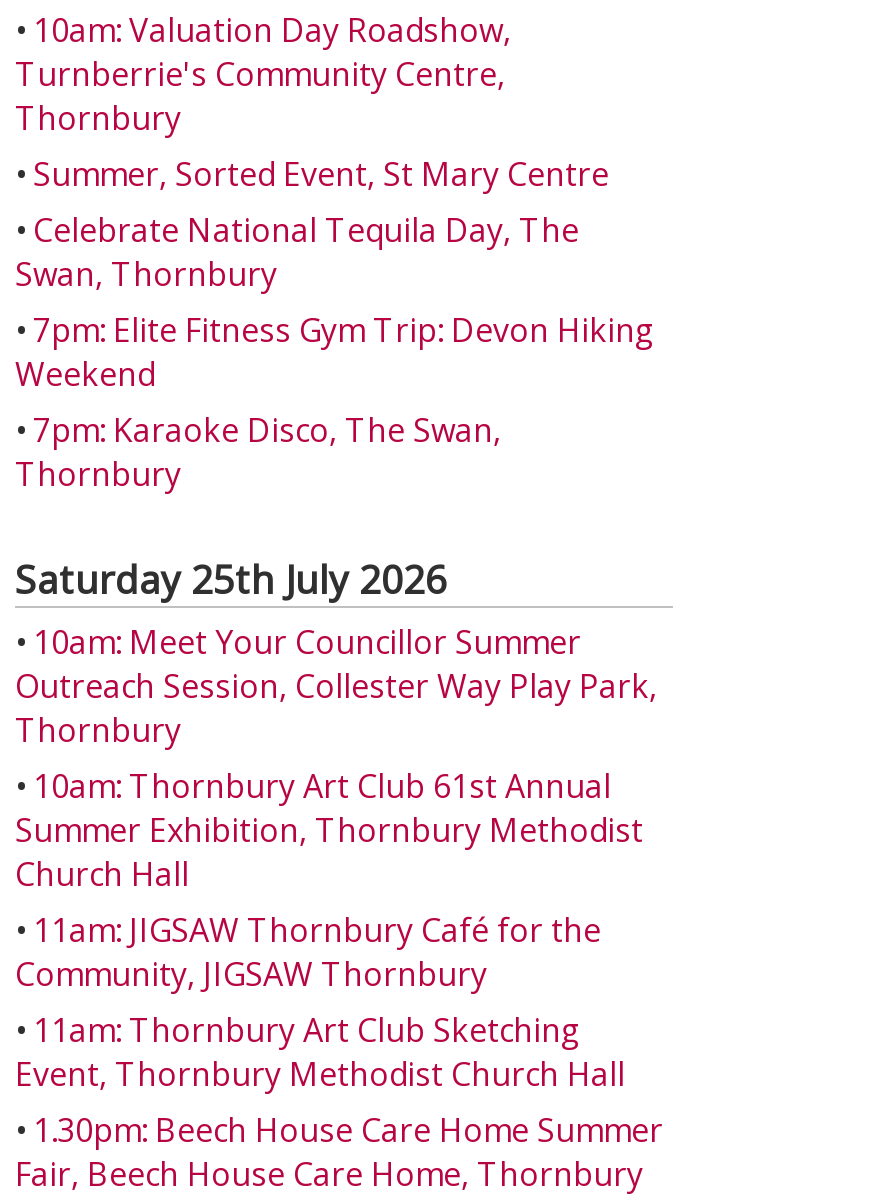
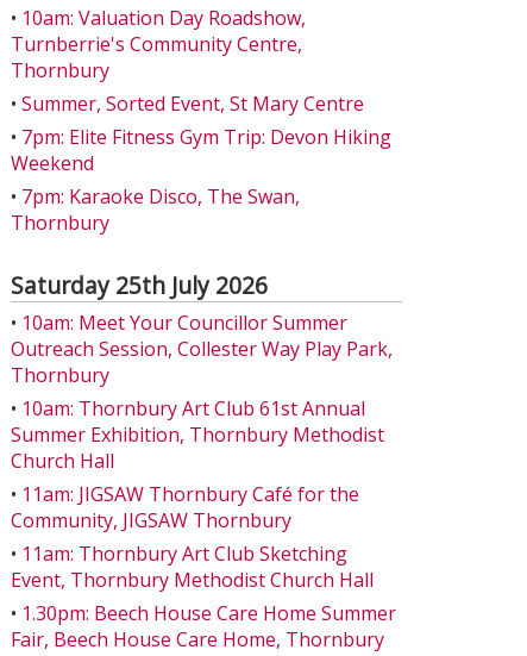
[15,208,579,296] • Celebrate National Tequila Day, The | Swan, Thornbury -> none

